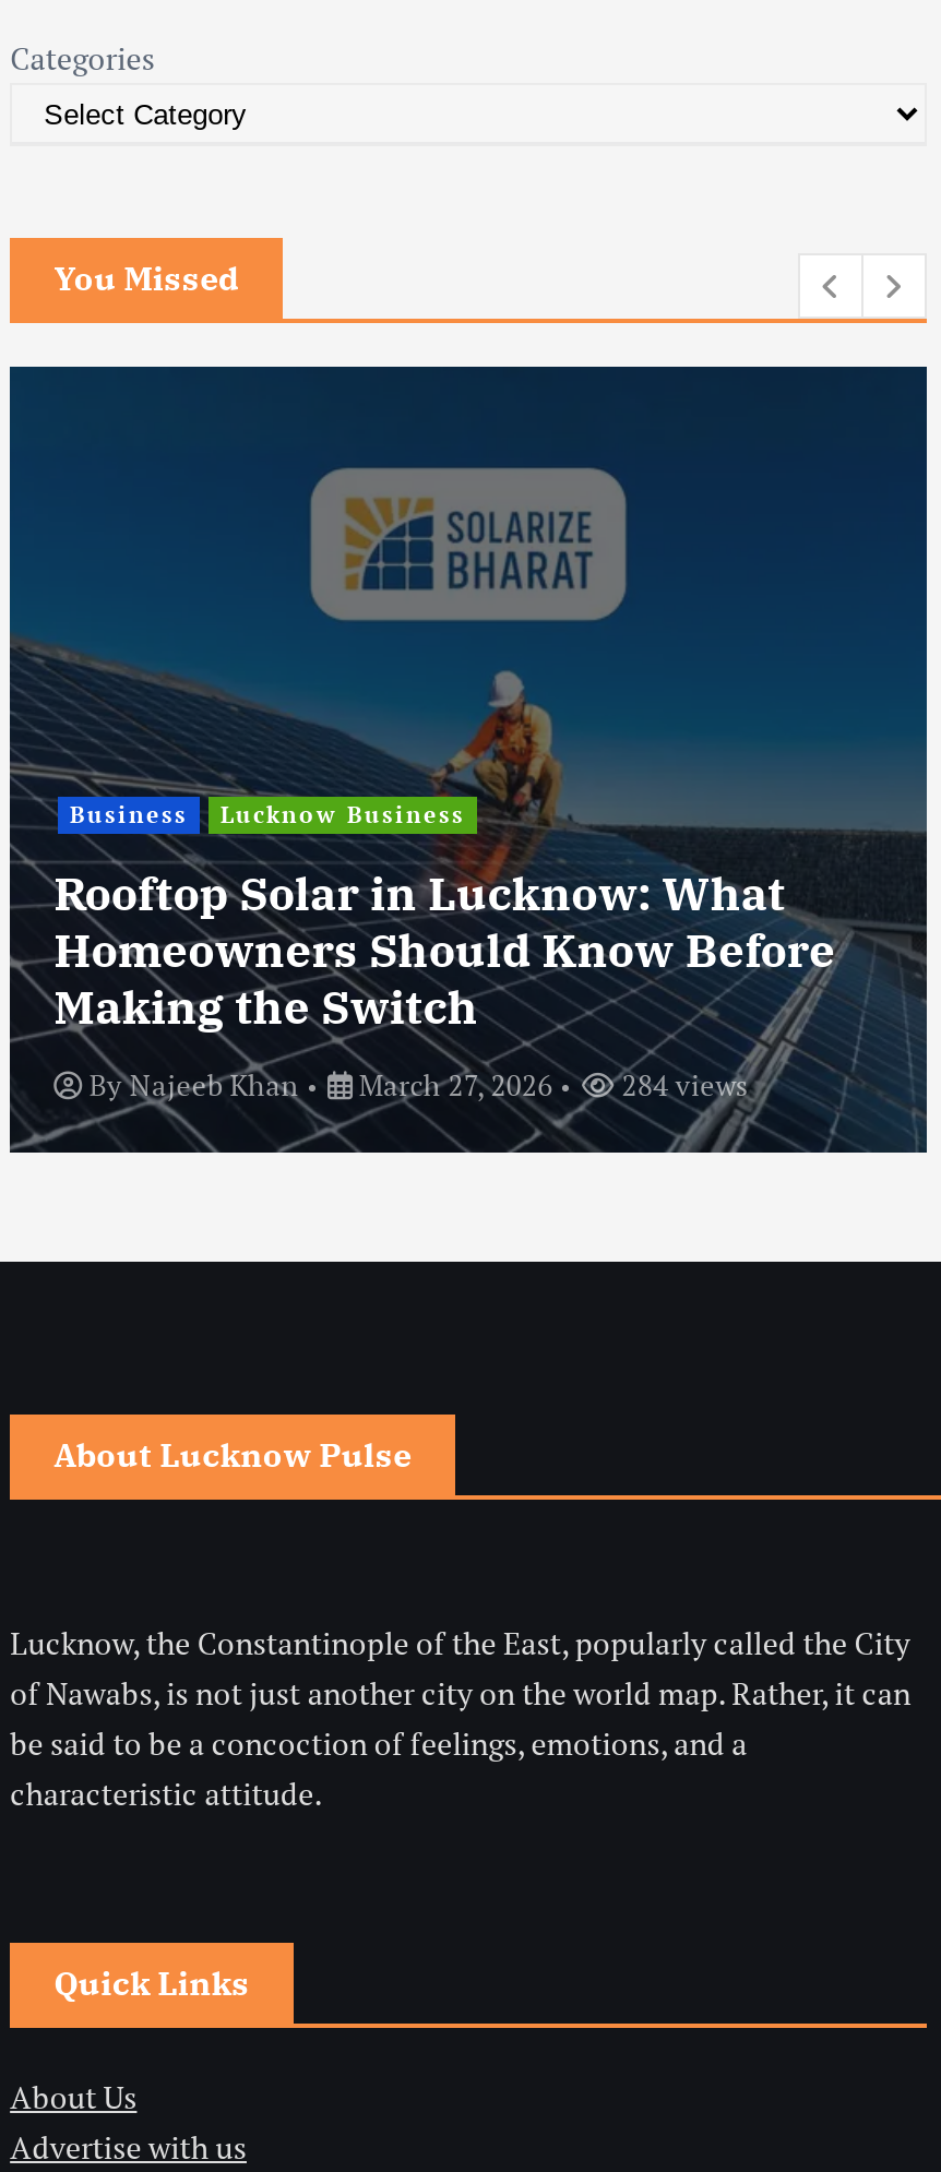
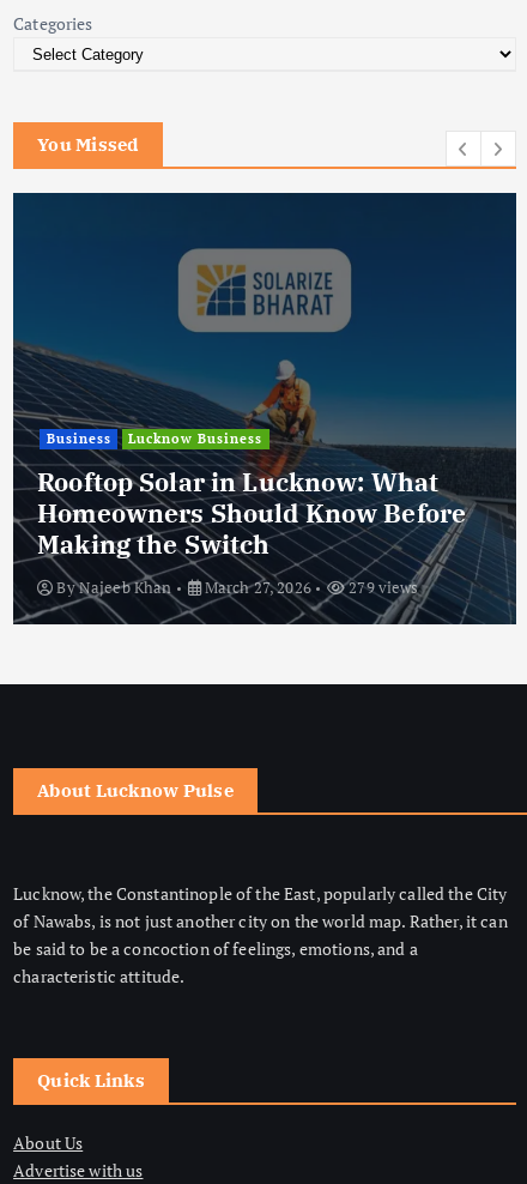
[82,1066,749,1105] ByNajeeb Khan March 27, 2026 284 views -> [53,577,419,598] ByNajeeb Khan March 27, 2026 279 views

